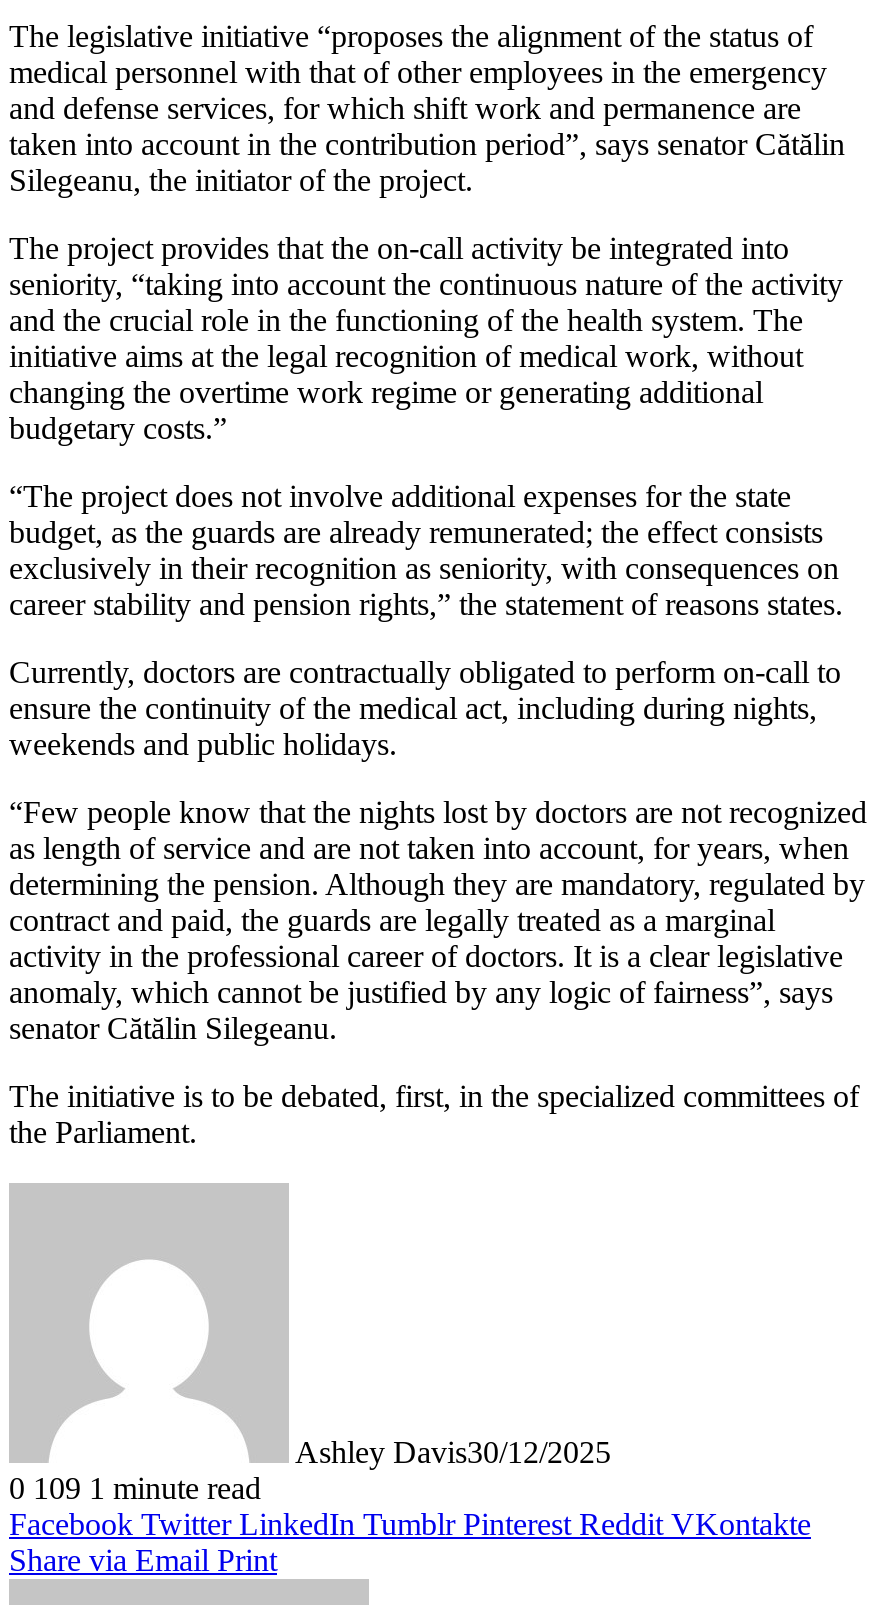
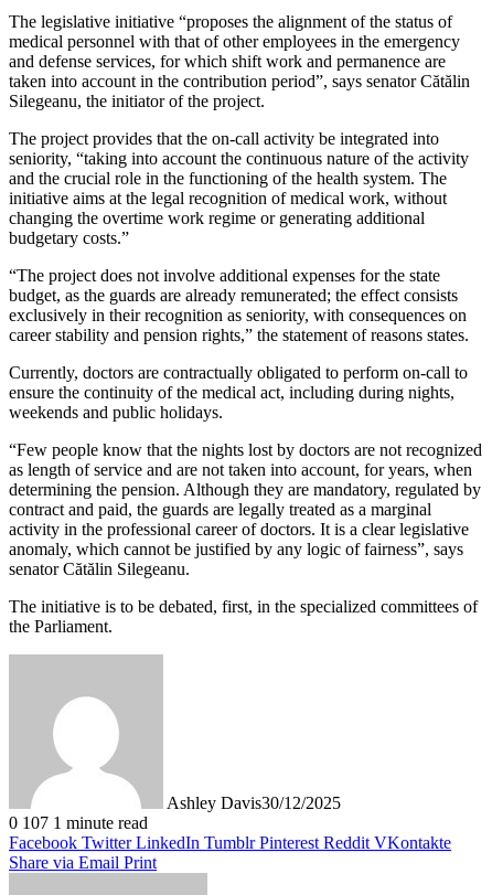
[9,1471,261,1505] 0 109 1 minute read -> [9,813,148,832] 0 107 1 minute read

